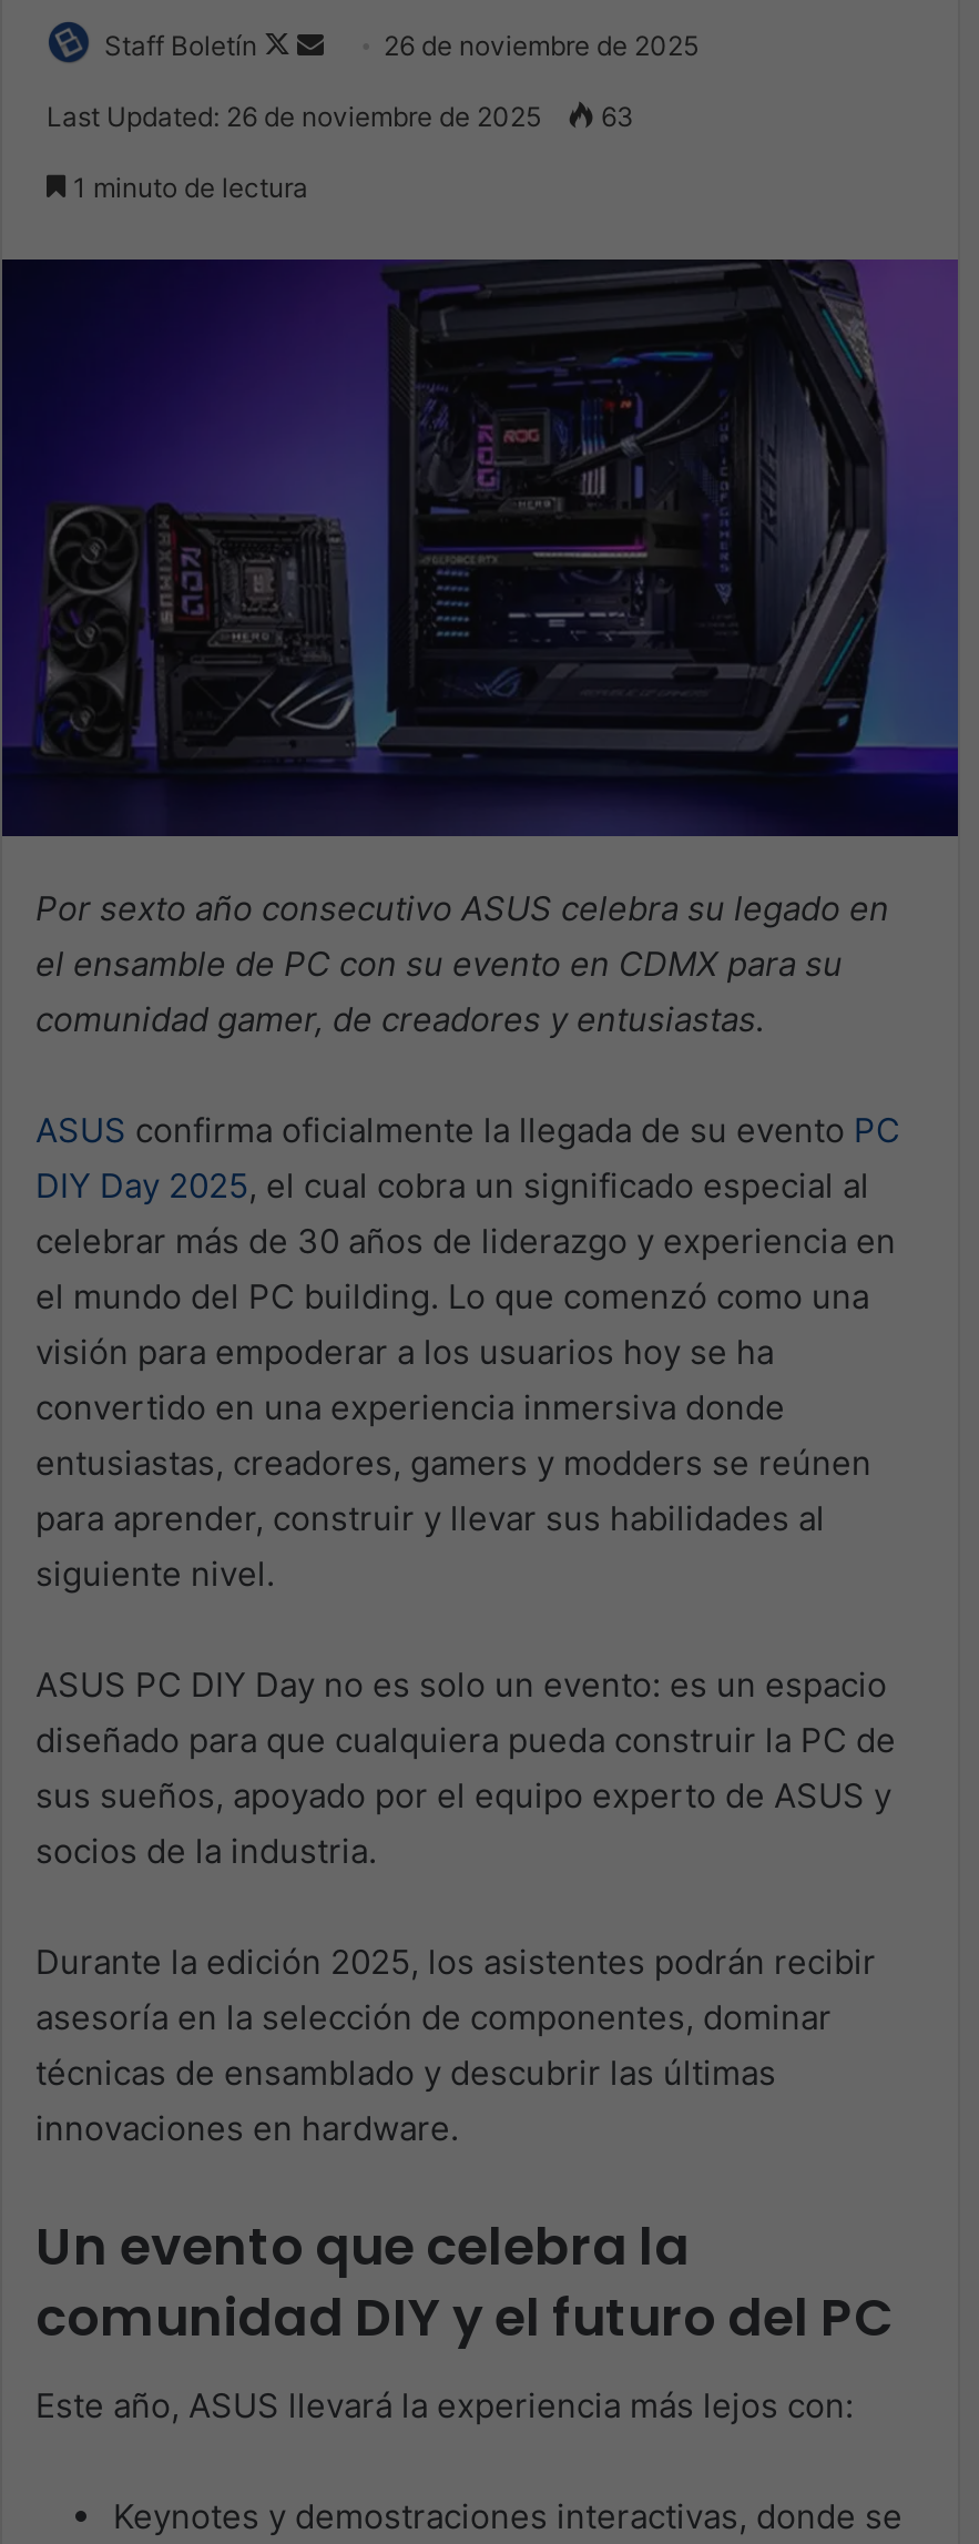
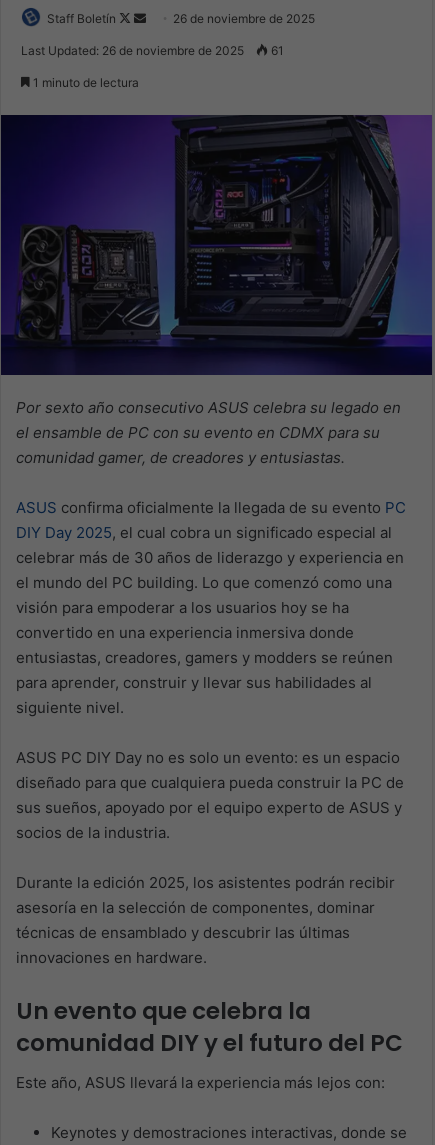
[47,100,634,133] Last Updated: 26 de noviembre de 2025 63 -> [21,43,284,58] Last Updated: 26 de noviembre de 2025 61

